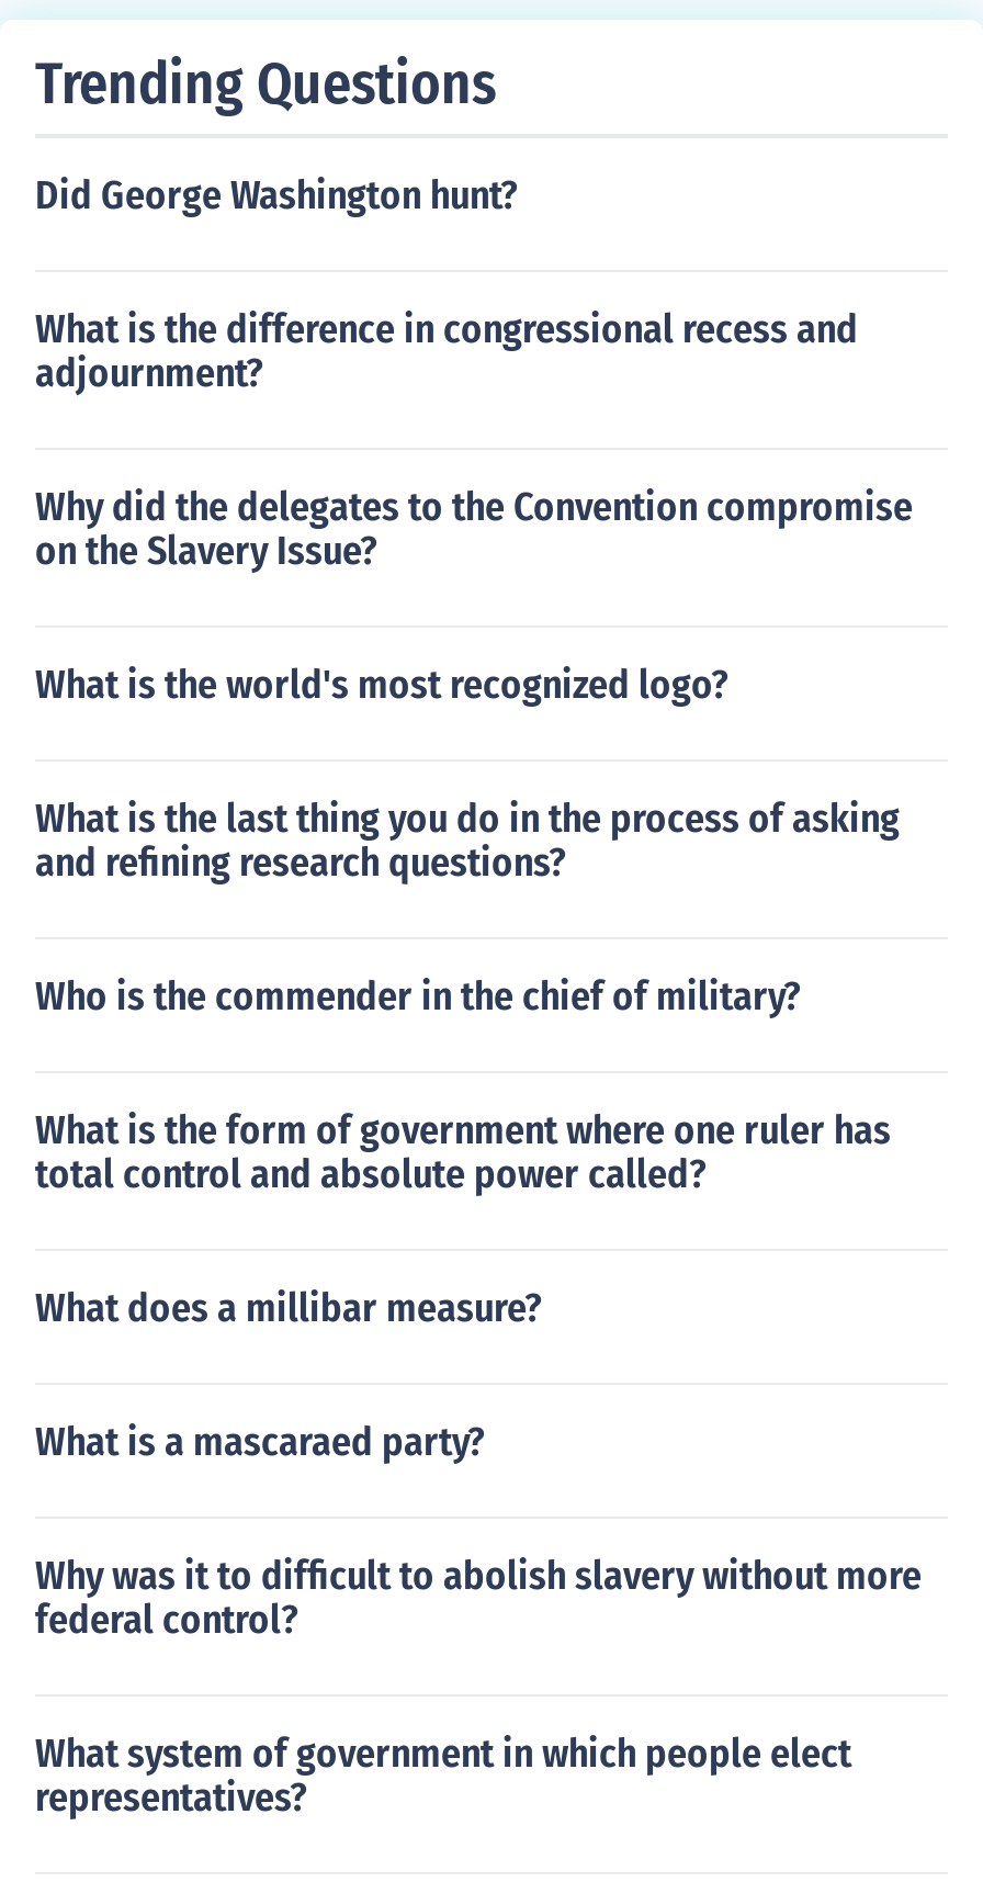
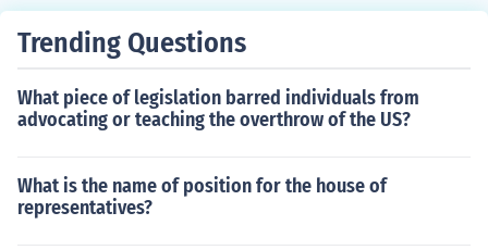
[35,171,922,1778] Did George Washington hunt? | What is the difference in congressional recess and | adjournment? | Why did the delegates to the Convention compromise | on the Slavery Issue? | What is the world's most recognized logo? | What is the last thing you do in the process of asking | and refining research questions? | Who is the commender in the chief of military? | What is the form of government where one ruler has | total control and absolute power called? | What does a millibar measure? | What is a mascaraed party? | Why was it to difficult to abolish slavery without more | federal control? | What system of government in which people elect -> [17,86,419,198] What piece of legislation barred individuals from | advocating or teaching the overthrow of the US? | What is the name of position for the house of

